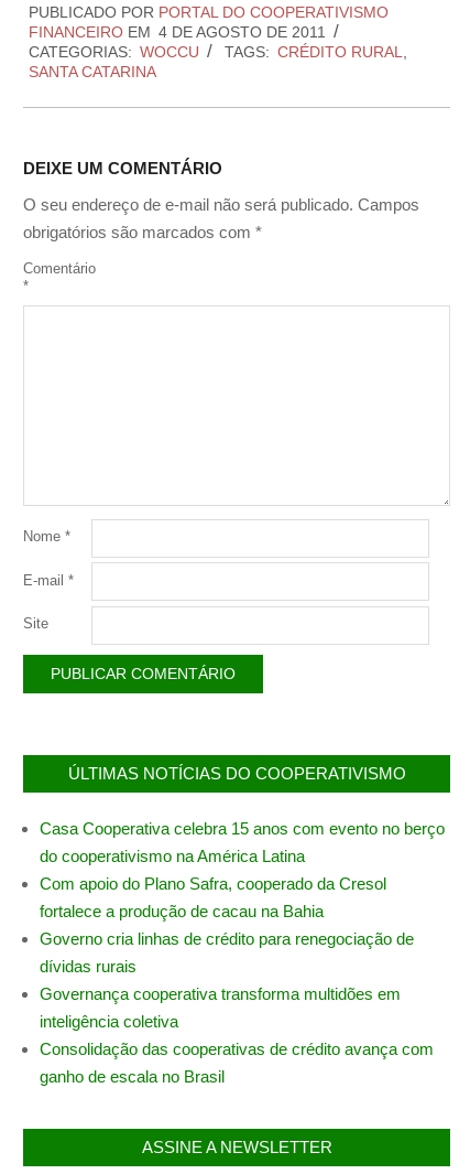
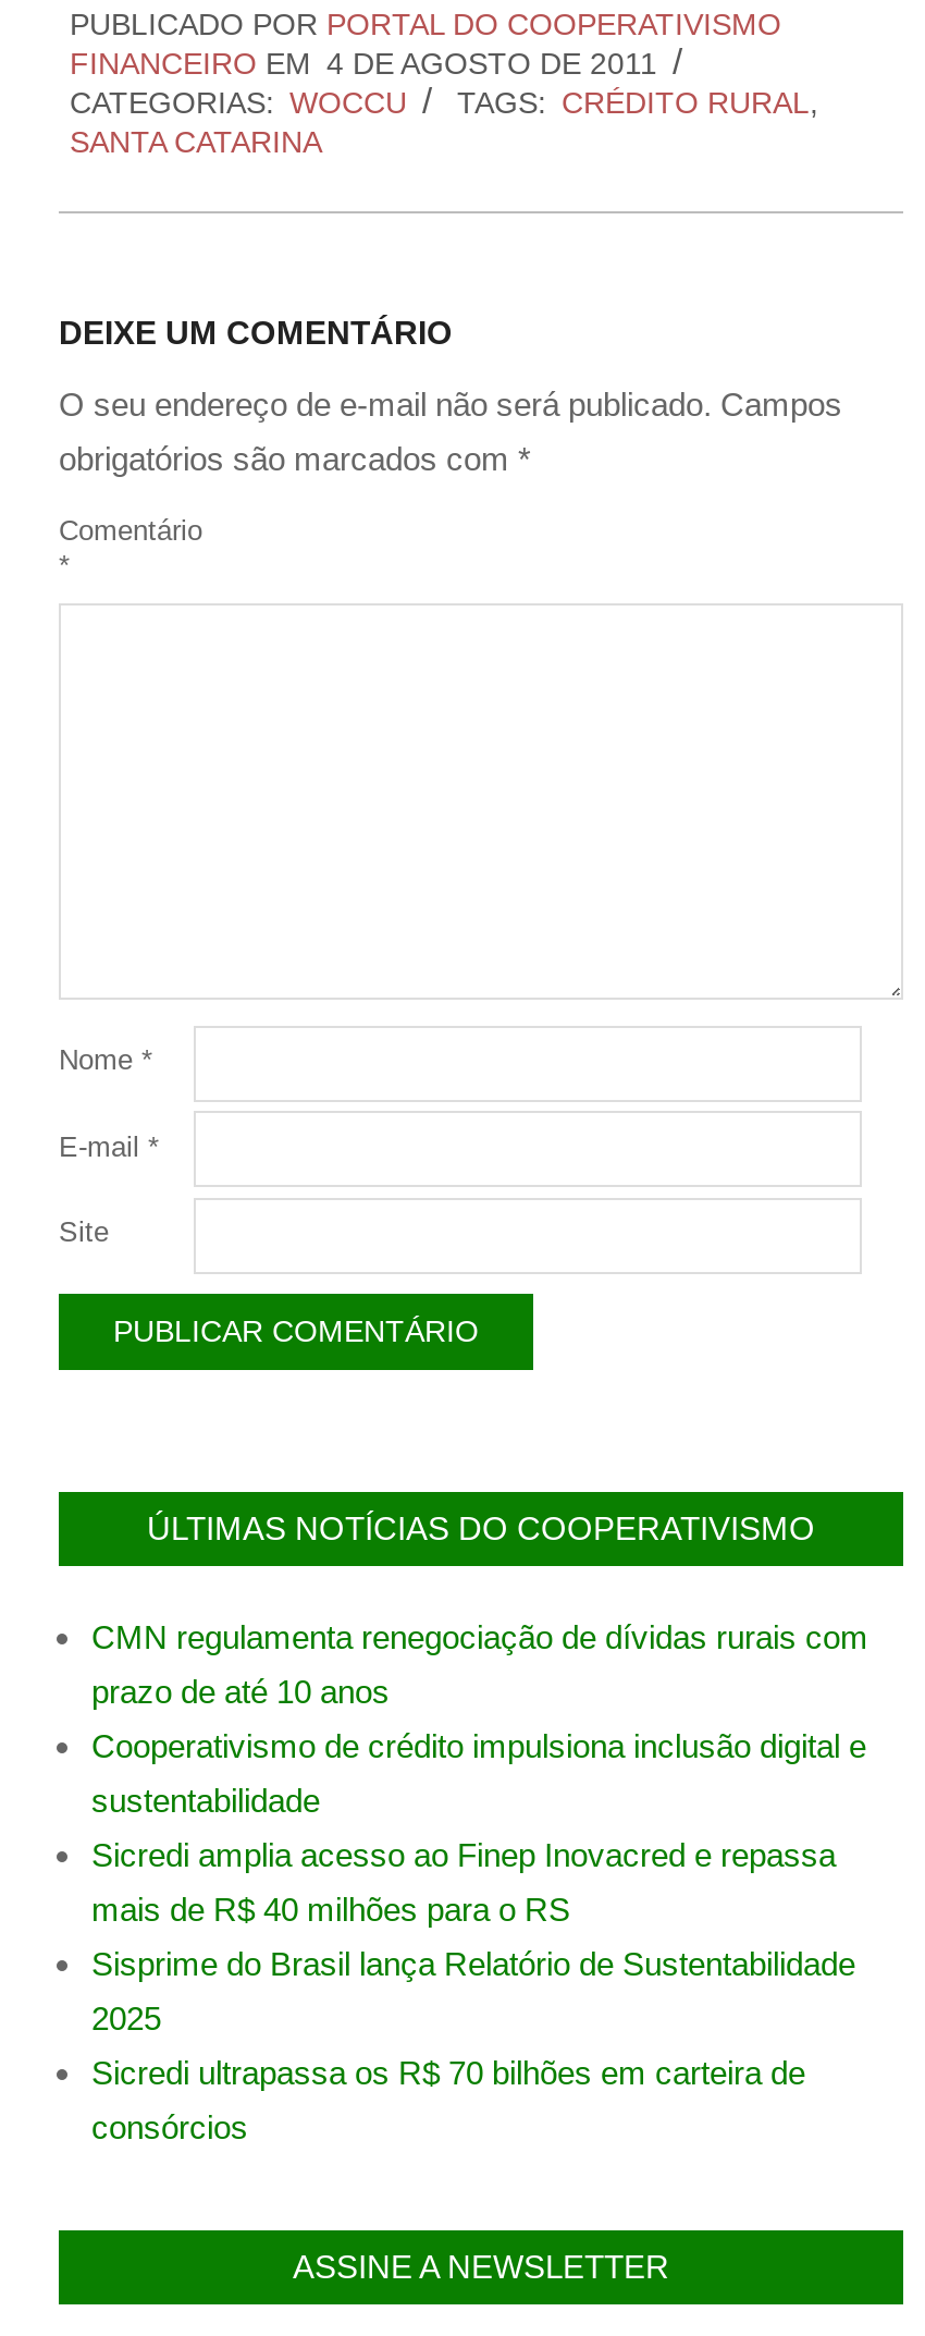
[40,819,445,838] Casa Cooperativa celebra 15 anos com evento no berço -> [91,1619,868,1656] CMN regulamenta renegociação de dívidas rurais com
[40,847,305,865] do cooperativismo na América Latina -> [91,1673,390,1710] prazo de até 10 anos
[40,874,386,893] Com apoio do Plano Safra, cooperado da Cresol -> [91,1727,866,1764] Cooperativismo de crédito impulsiona inclusão digital e
[40,902,324,921] fortalece a produção de cacau na Bahia -> [91,1782,320,1819] sustentabilidade
[40,929,414,948] Governo cria linhas de crédito para renegociação de -> [91,1836,836,1873] Sicredi amplia acesso ao Finep Inovacred e repassa
[40,957,136,976] dívidas rurais -> [91,1891,570,1928] mais de R$ 40 milhões para o RS
[40,985,401,1003] Governança cooperativa transforma multidões em -> [91,1945,855,1982] Sisprime do Brasil lança Relatório de Sustentabilidade
[40,1012,178,1031] inteligência coletiva -> [91,2000,161,2037] 2025
[40,1040,434,1058] Consolidação das cooperativas de crédito avança com -> [91,2054,805,2091] Sicredi ultrapassa os R$ 70 bilhões em carteira de
[40,1067,225,1086] ganho de escala no Brasil -> [91,2109,248,2146] consórcios

